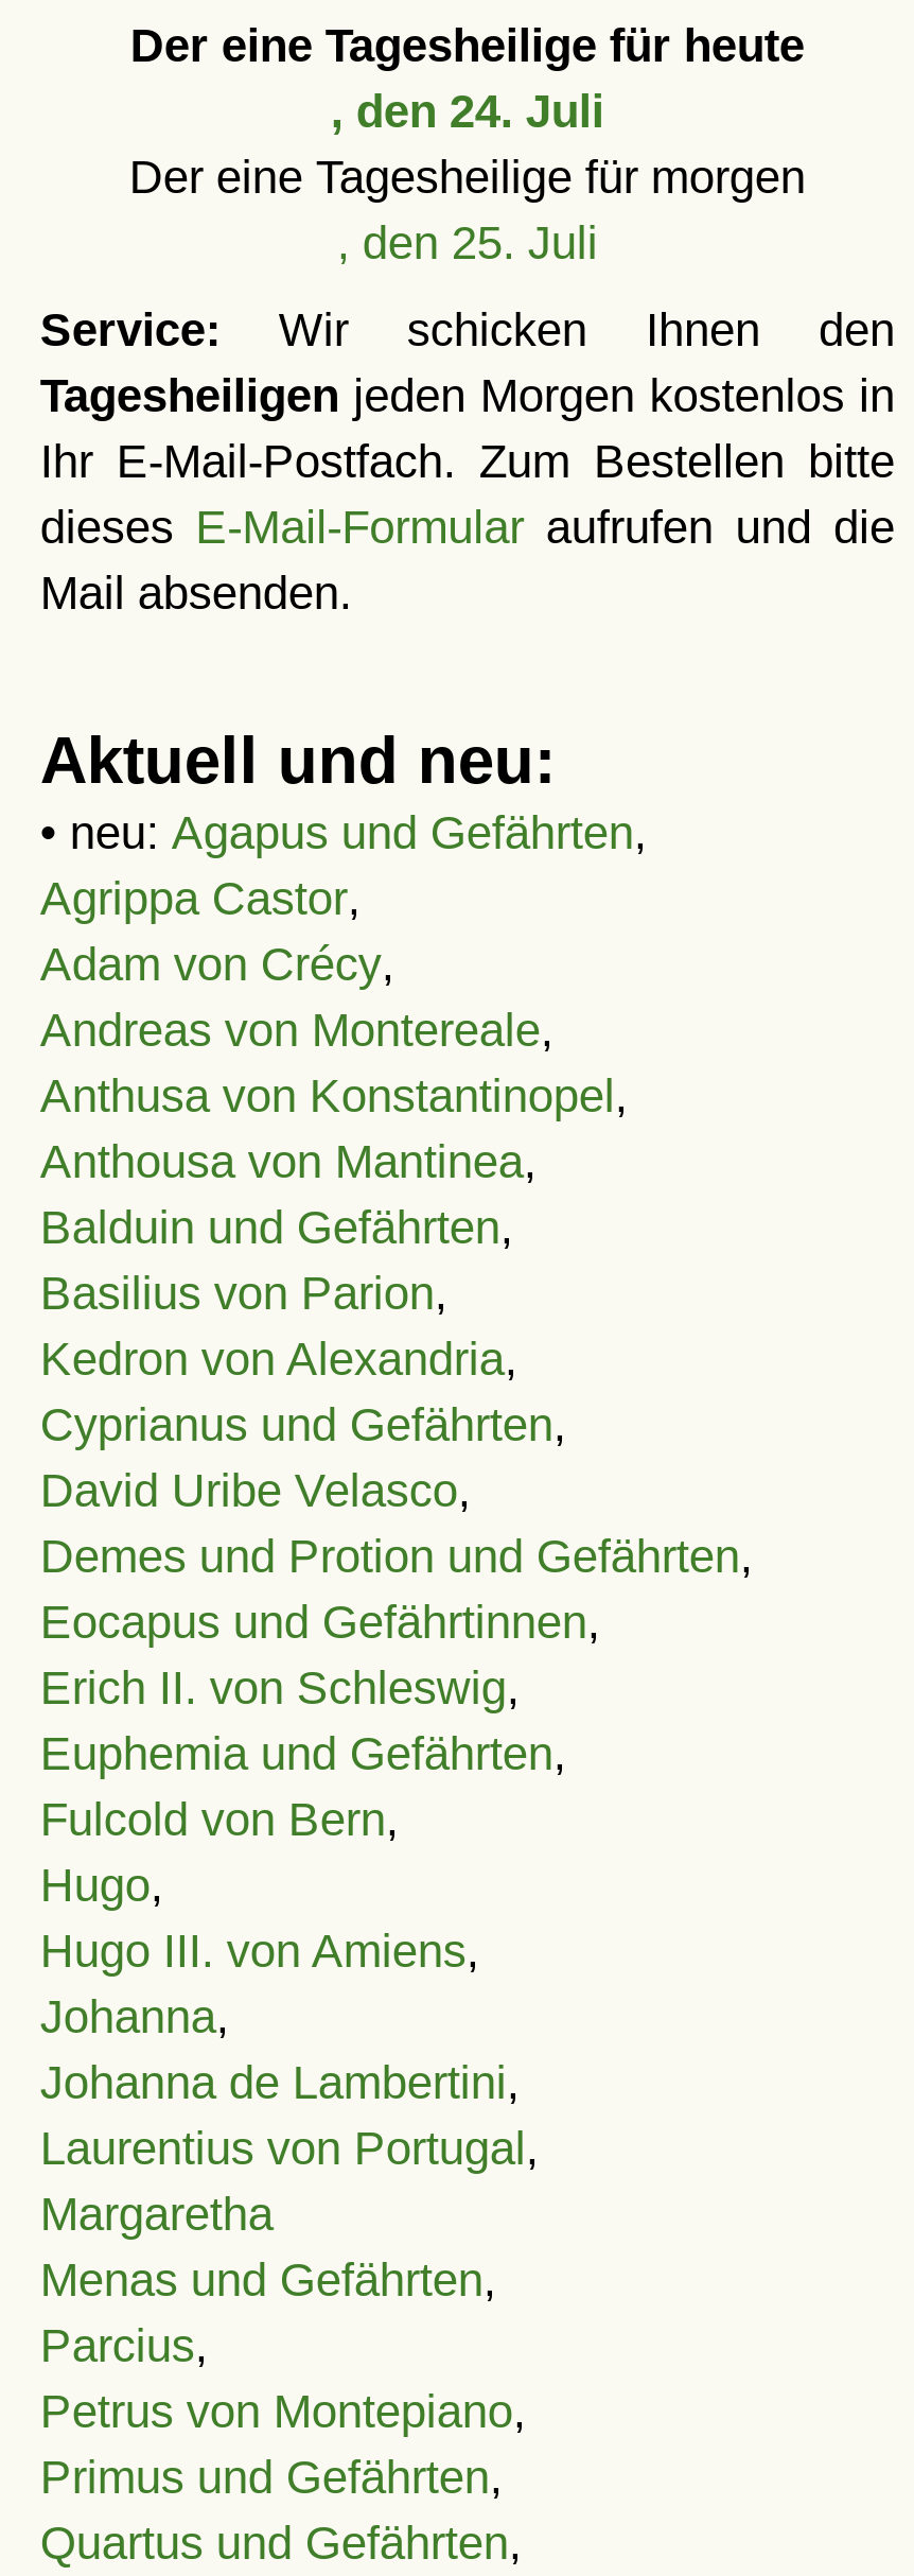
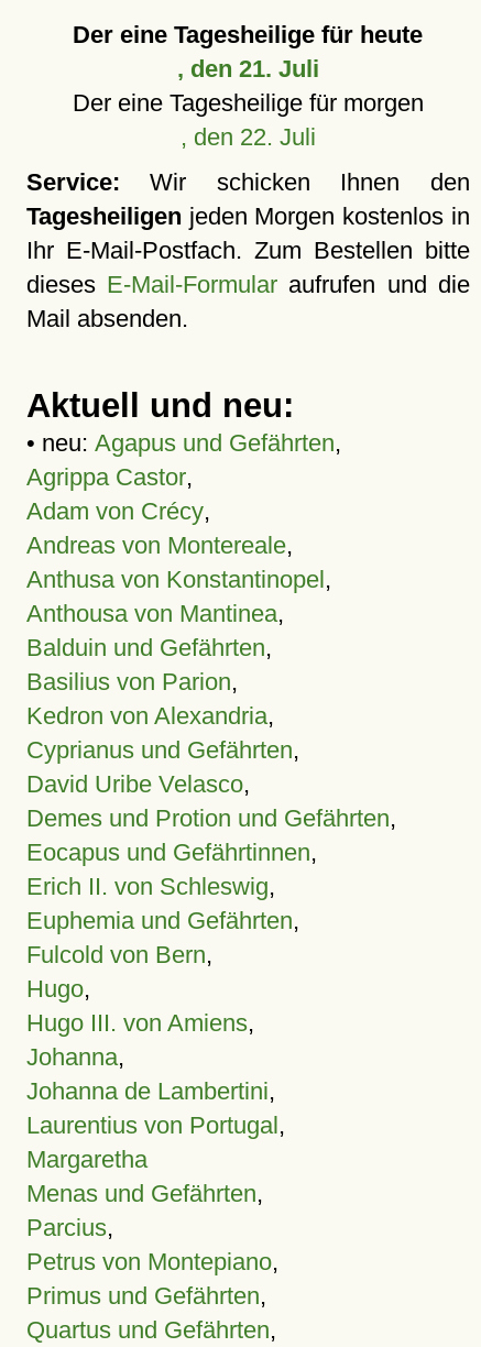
[331,85,604,138] , den 24. Juli -> [177,55,319,83] , den 21. Juli
[337,216,598,269] , den 25. Juli -> [180,123,316,151] , den 22. Juli

